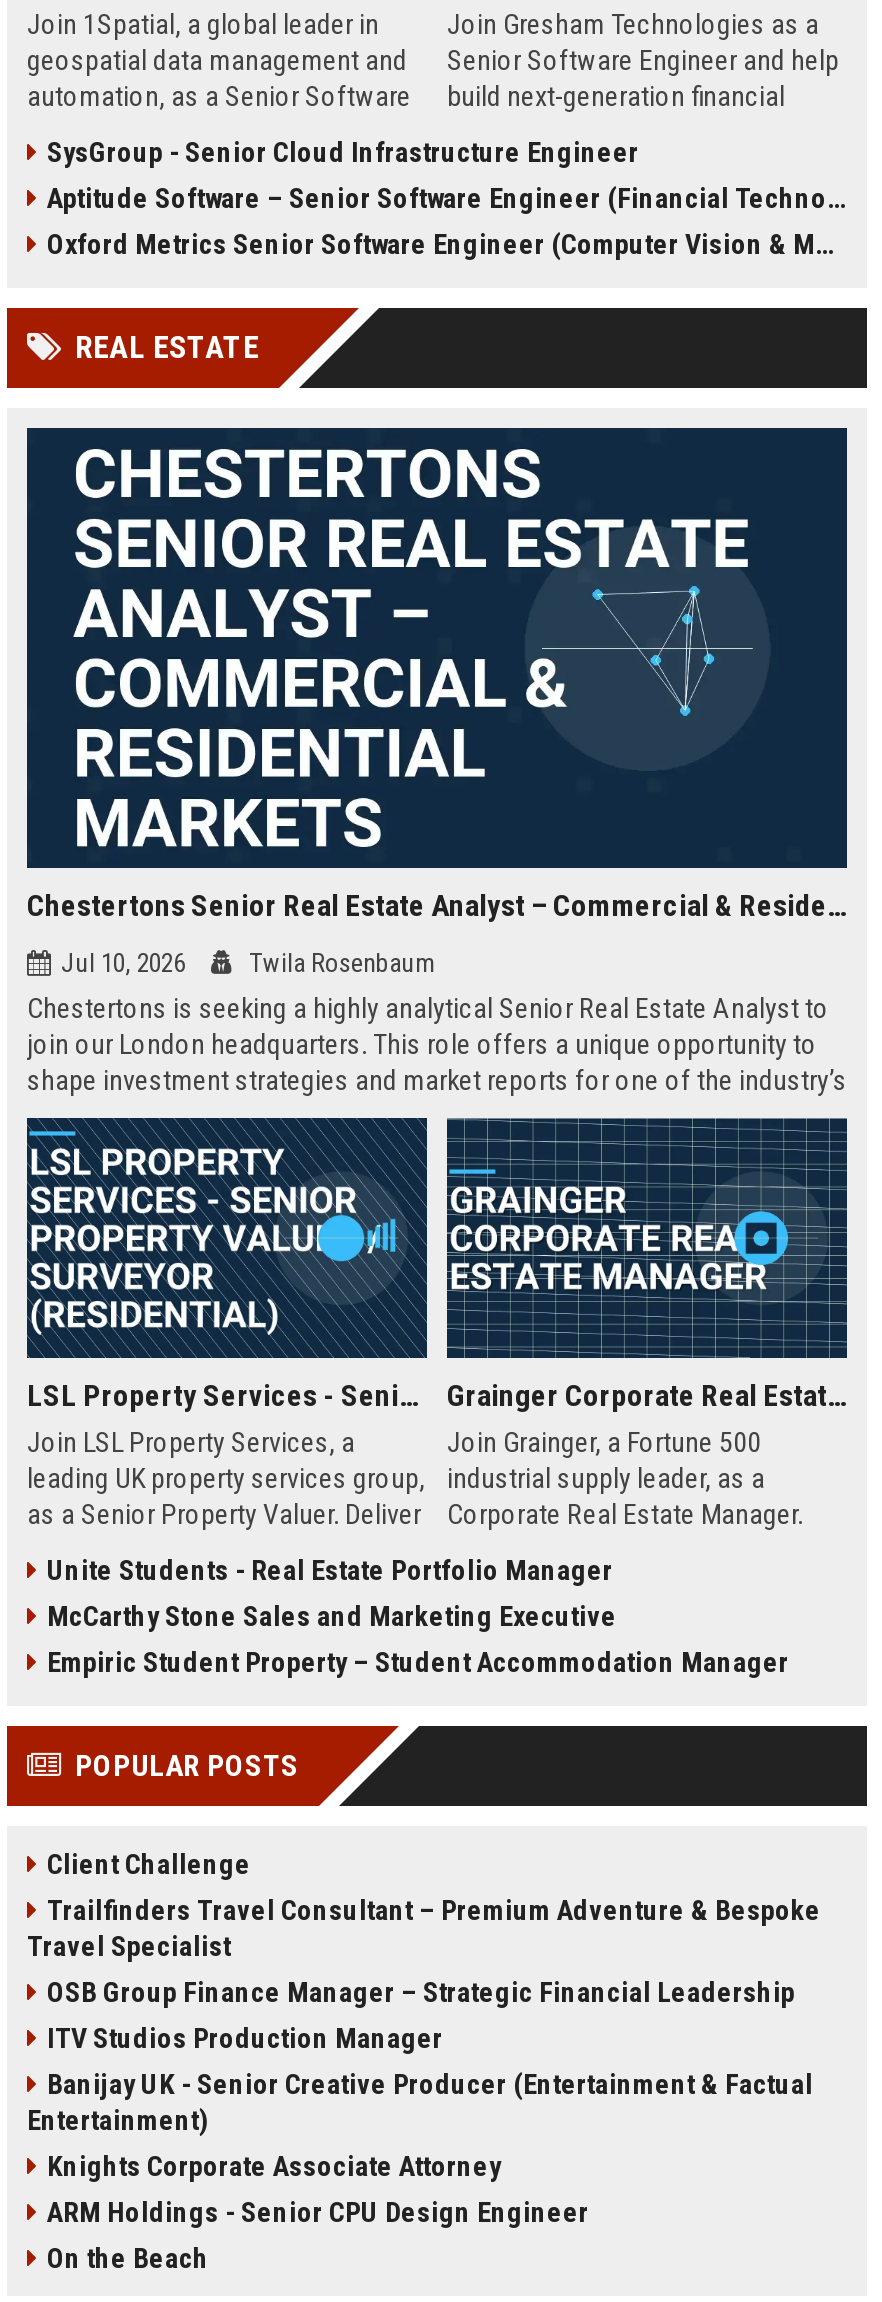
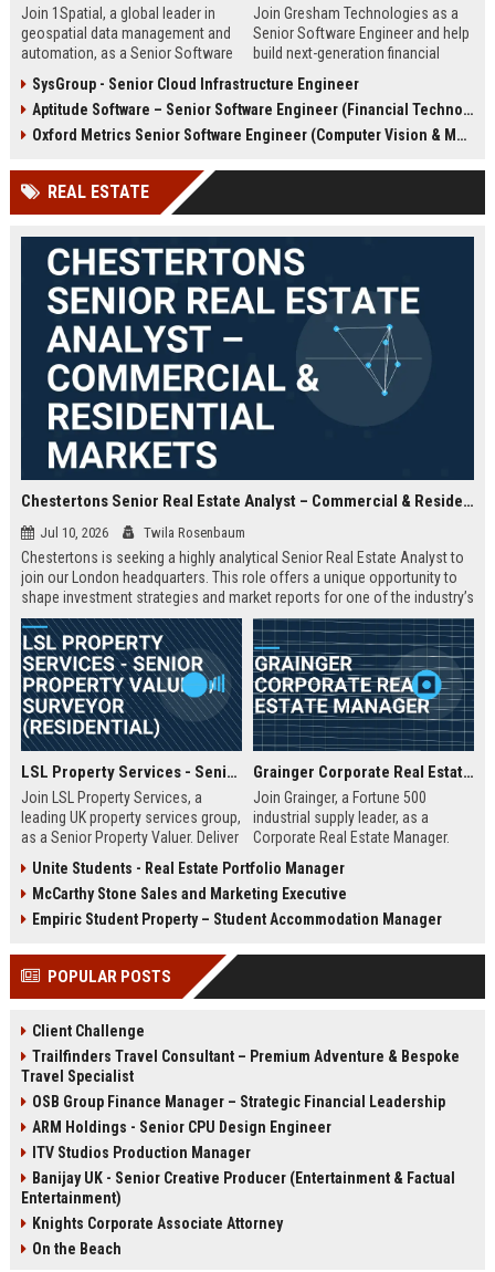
moved [27,2022,813,2182] -> [21,1144,455,1232]: ITV Studios Production Manager | Banijay UK - Senior Creative Producer (Entertainment & Factual | Entertainment) | Knights Corporate Associate Attorney
moved [47,2196,589,2228] -> [32,1118,331,1136]: ARM Holdings - Senior CPU Design Engineer

